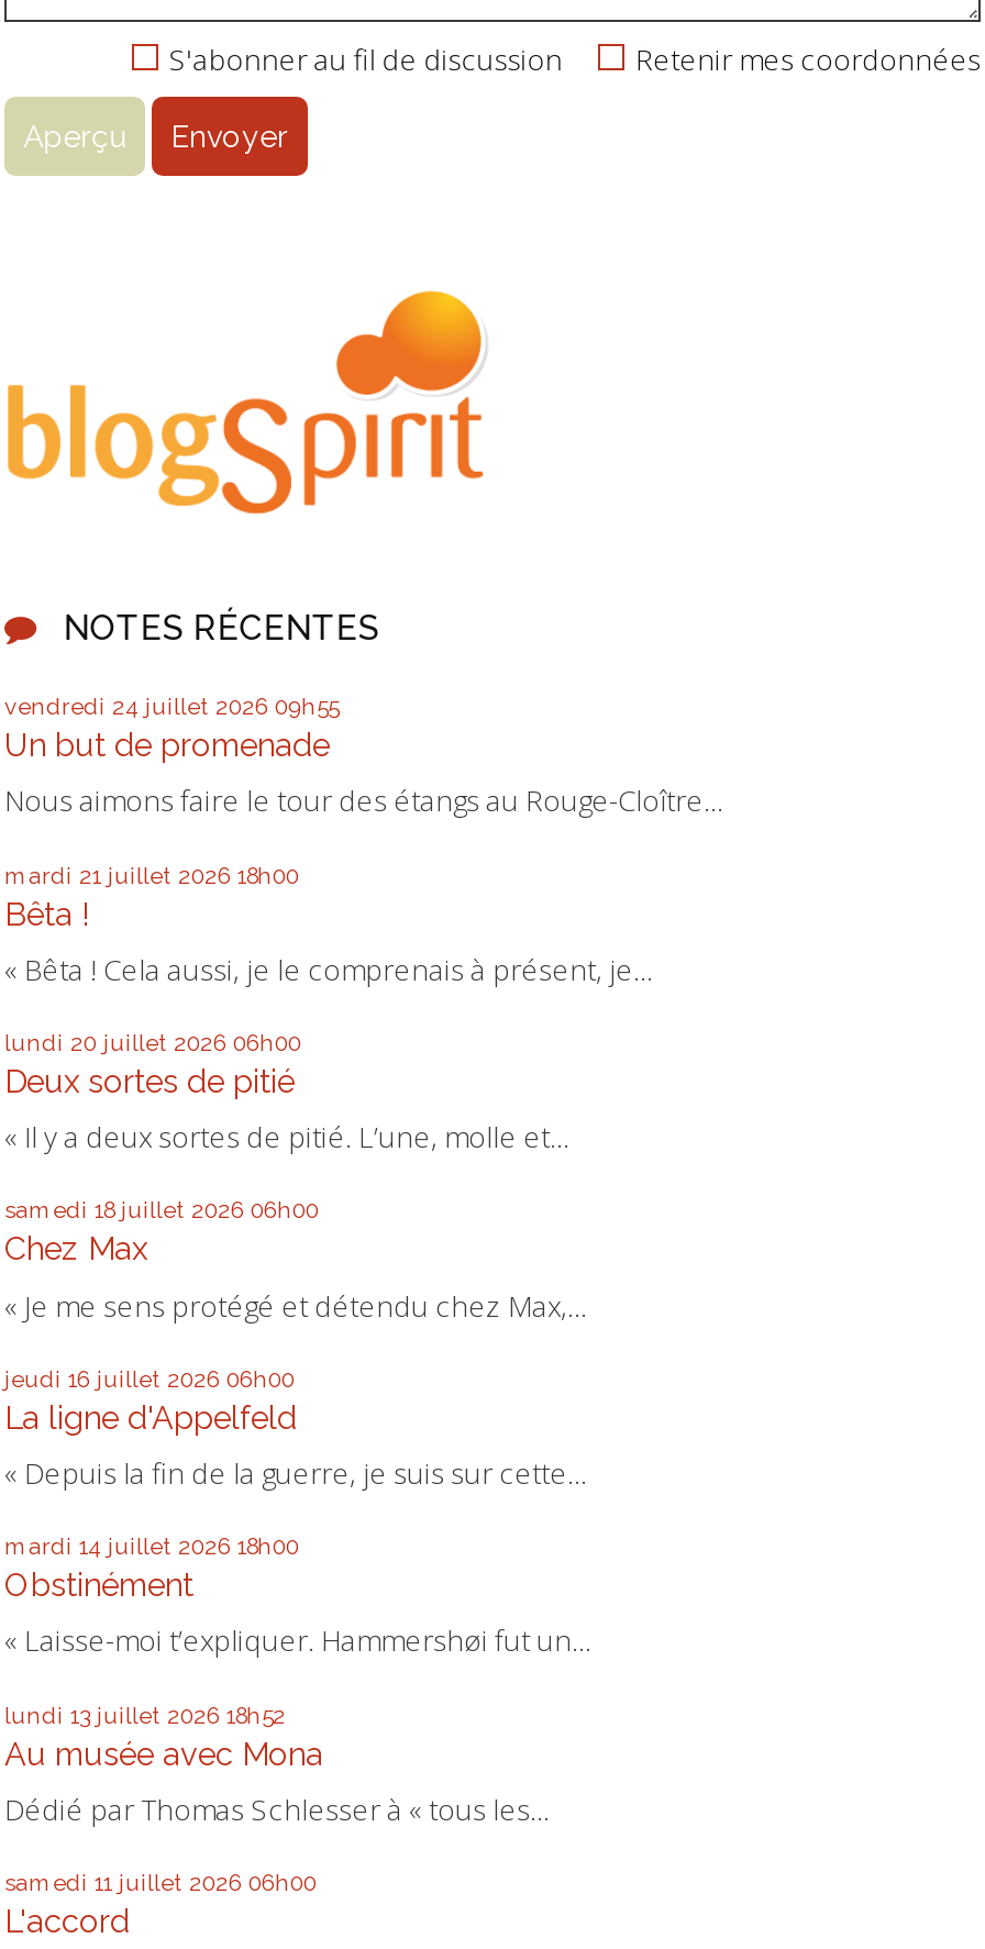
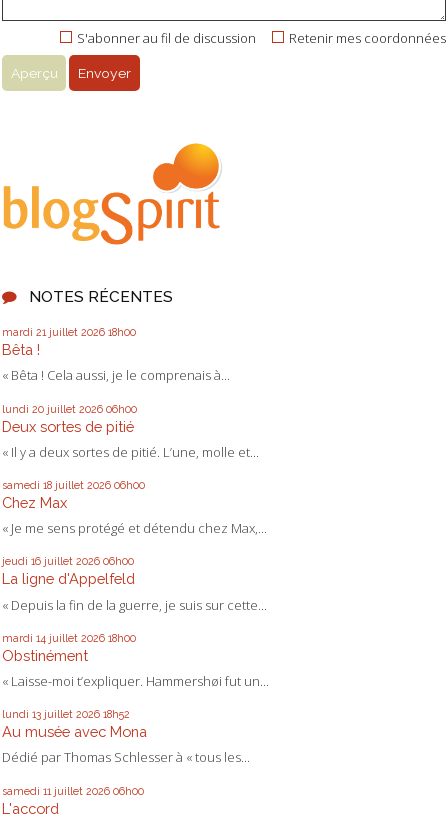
[4,693,723,821] vendredi 24 juillet 2026 09h55 | Un but de promenade | Nous aimons faire le tour des étangs au Rouge-Cloître... -> none
[4,949,653,989] « Bêta ! Cela aussi, je le comprenais à présent, je... -> [2,366,230,384] « Bêta ! Cela aussi, je le comprenais à...

